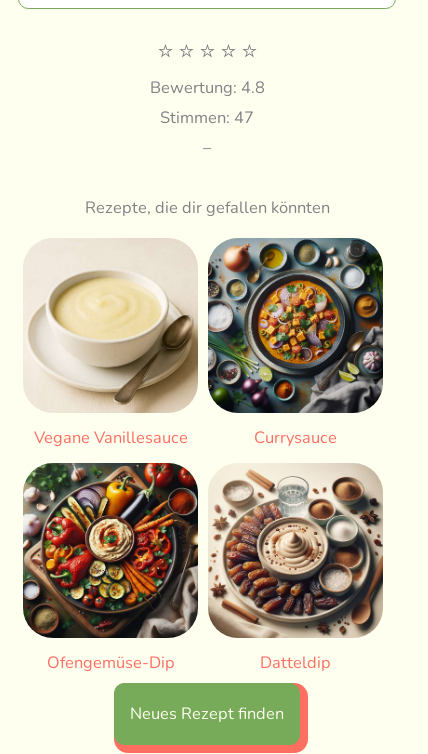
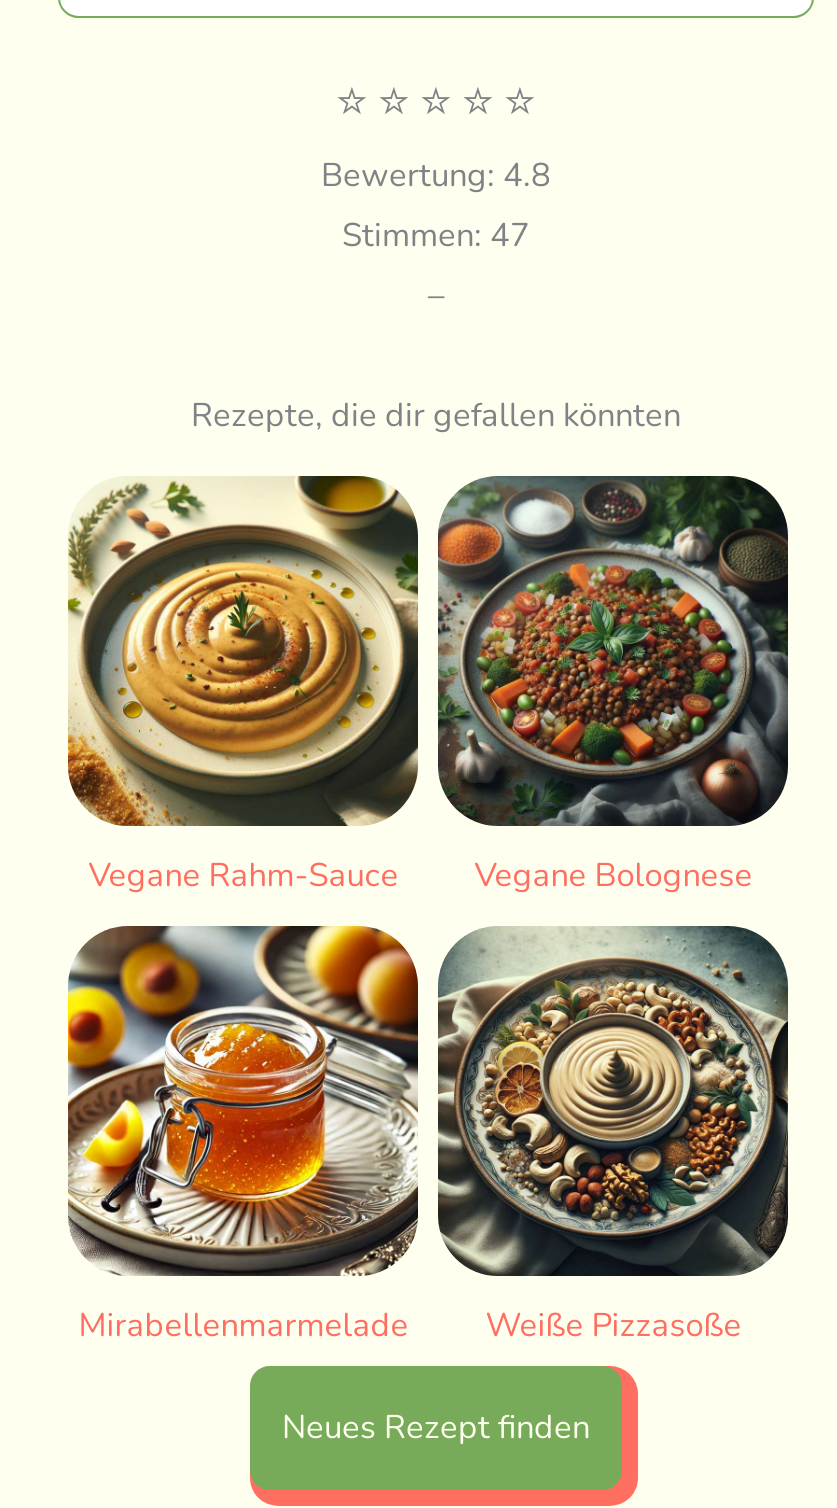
[23,238,337,449] [image] | Vegane Vanillesauce | Currysauce -> [66,474,752,898] [image] | Vegane Rahm-Sauce | Vegane Bolognese
[207,237,383,414] [image] -> [436,474,788,828] [image]
[22,462,331,674] [image] | Ofengemüse-Dip | Datteldip -> [66,924,741,1348] [image] | Mirabellenmarmelade | Weiße Pizzasoße
[208,463,384,639] [image] -> [436,924,790,1278] [image]

